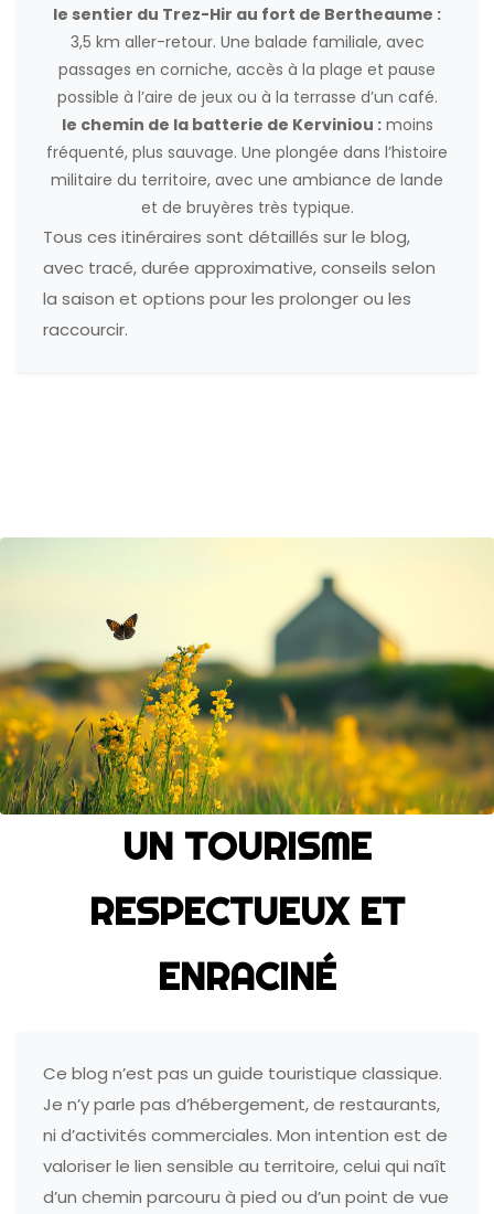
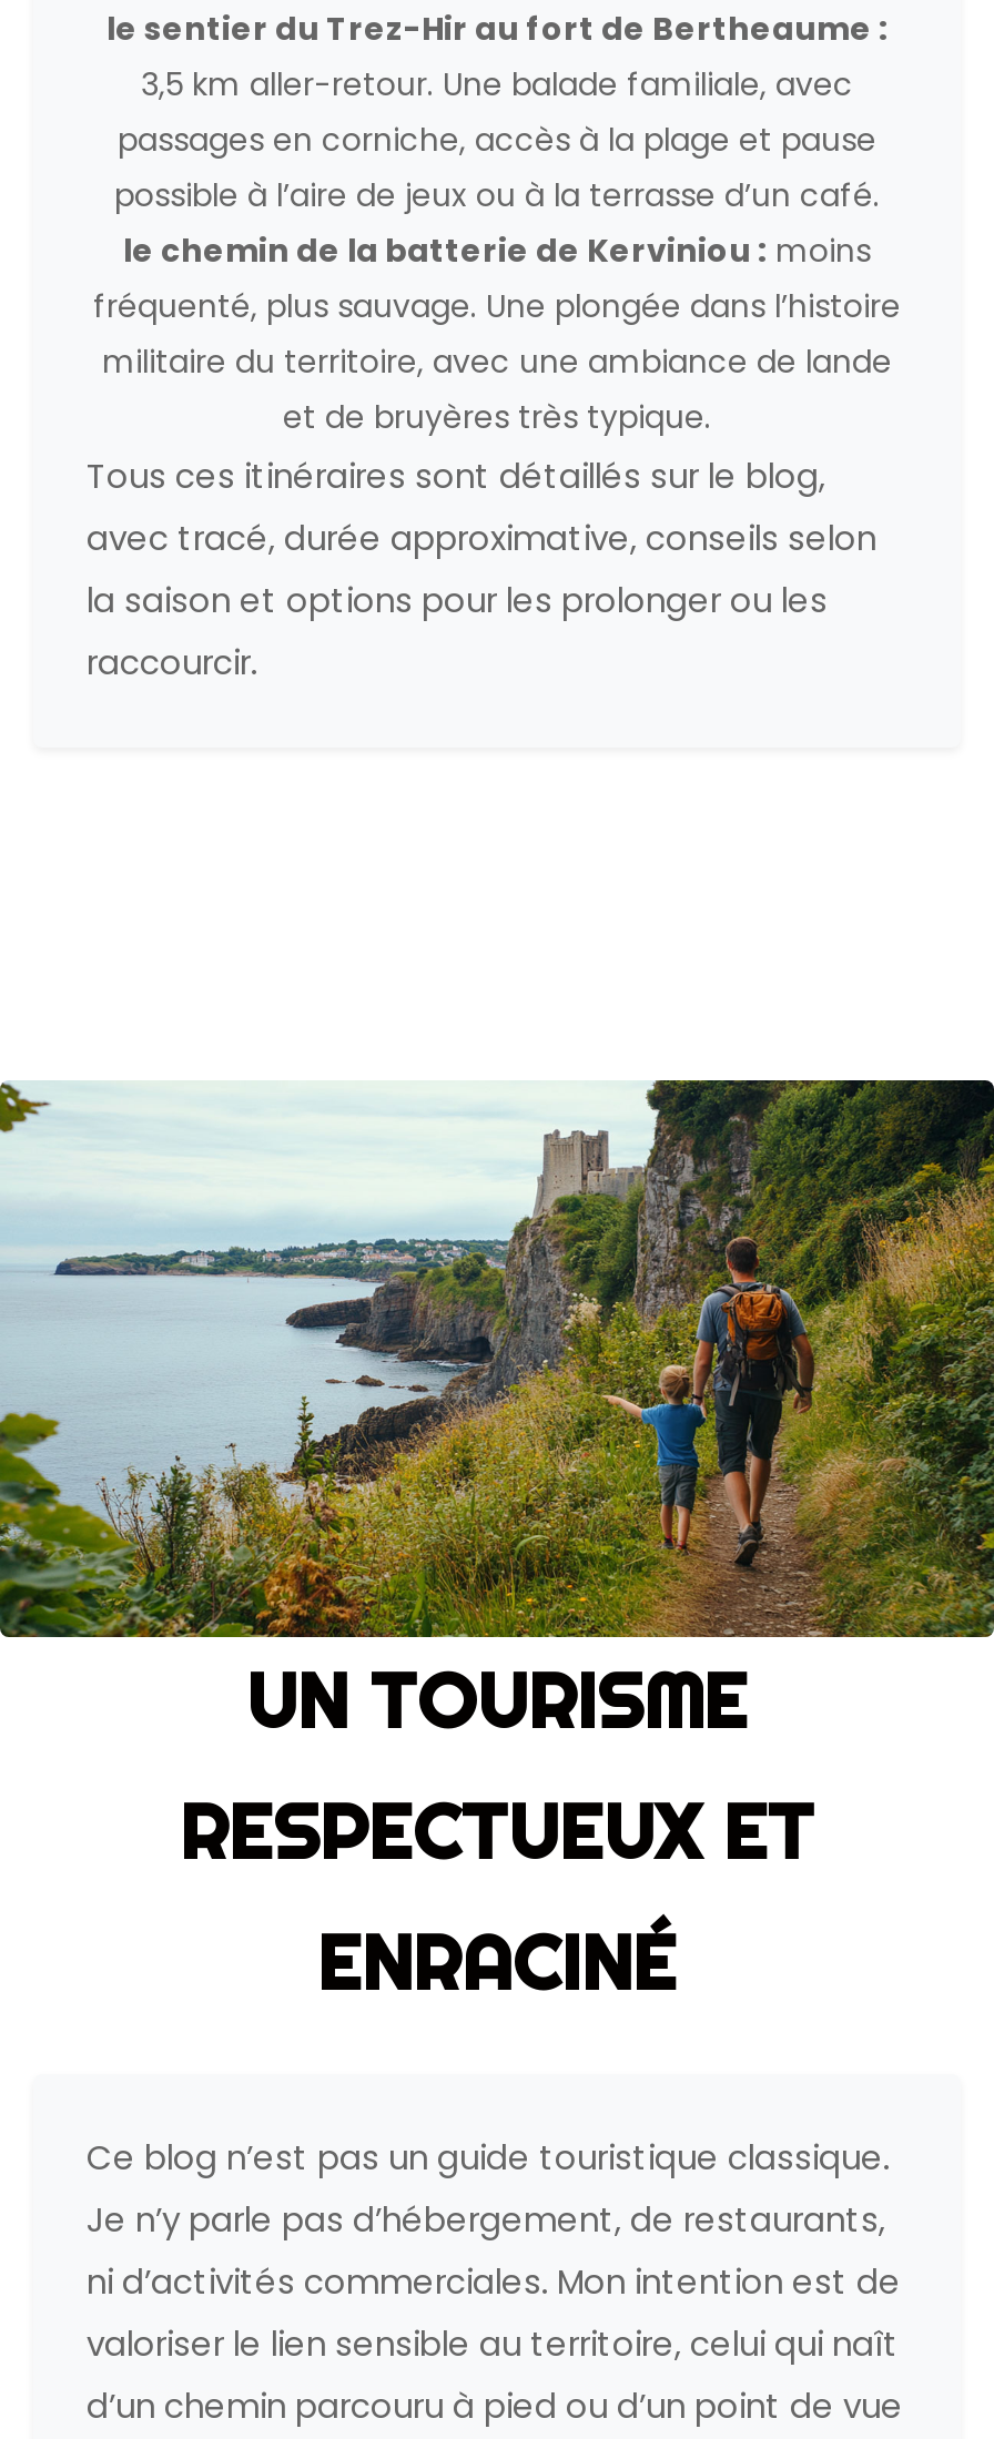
[3,537,491,816] [image] -> [7,1078,987,1639] [image]

